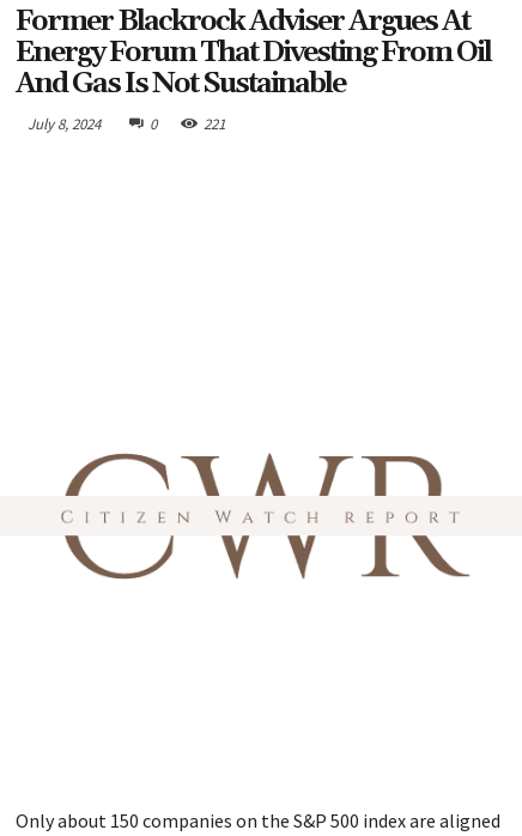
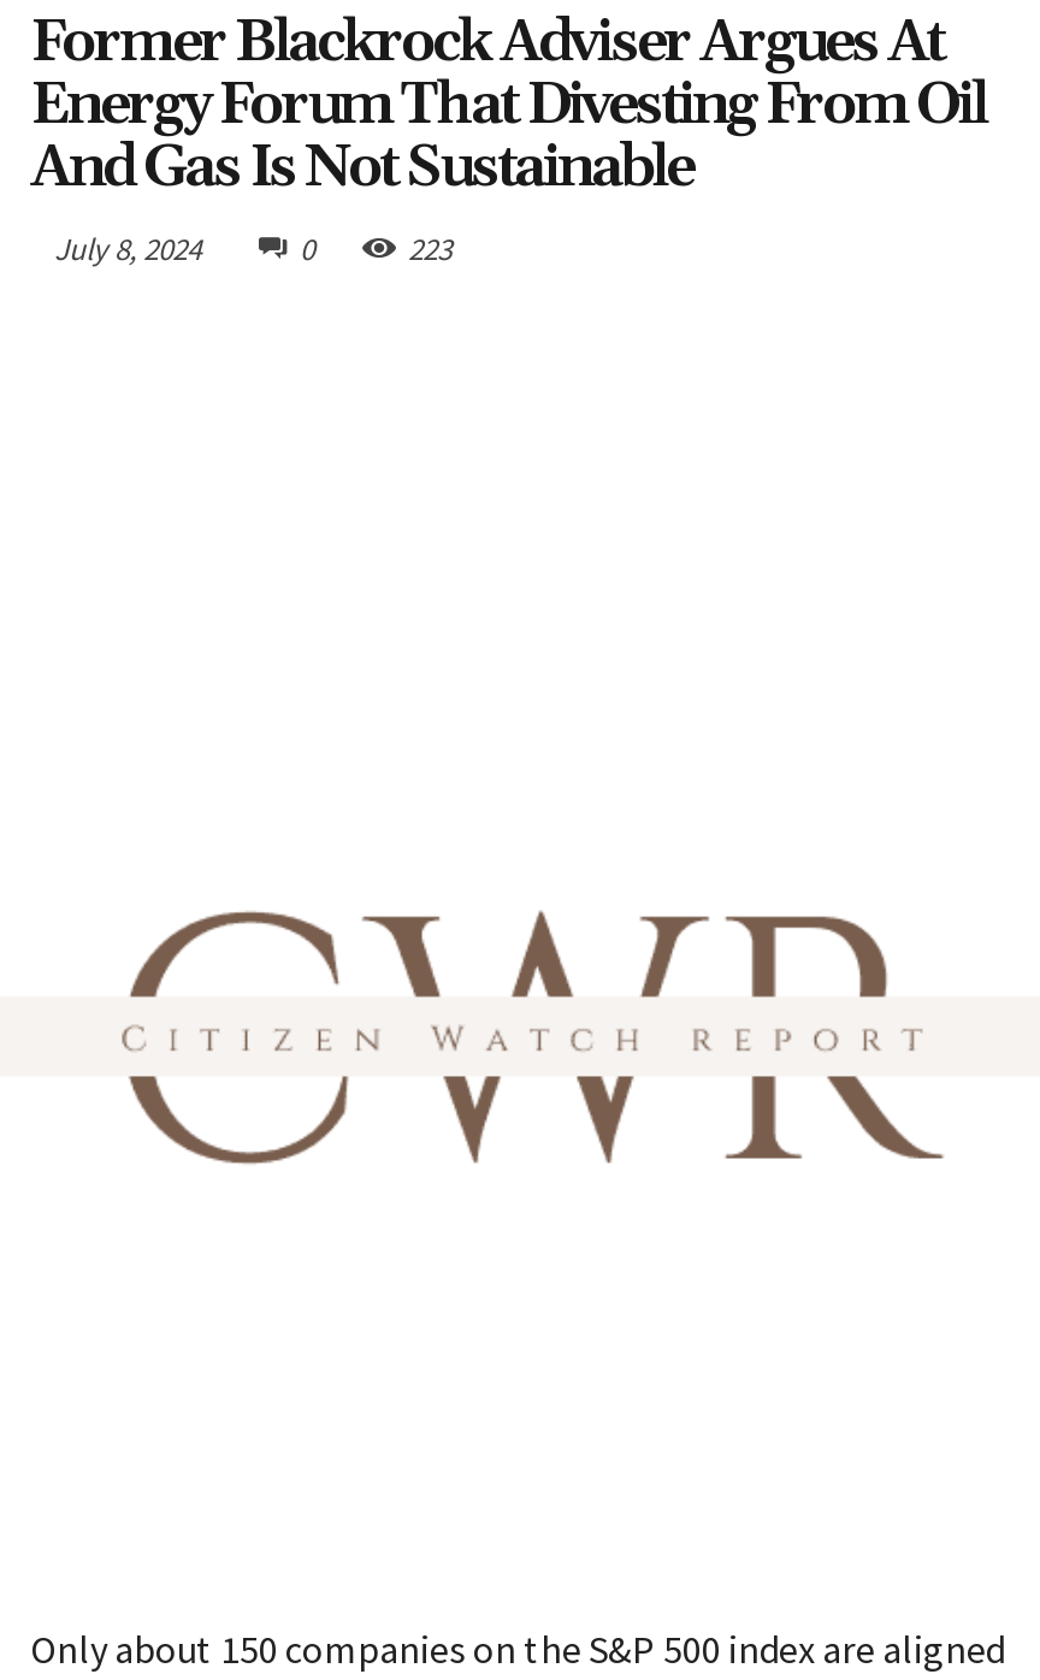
[204,113,225,133] 221 -> [408,227,451,268] 223

